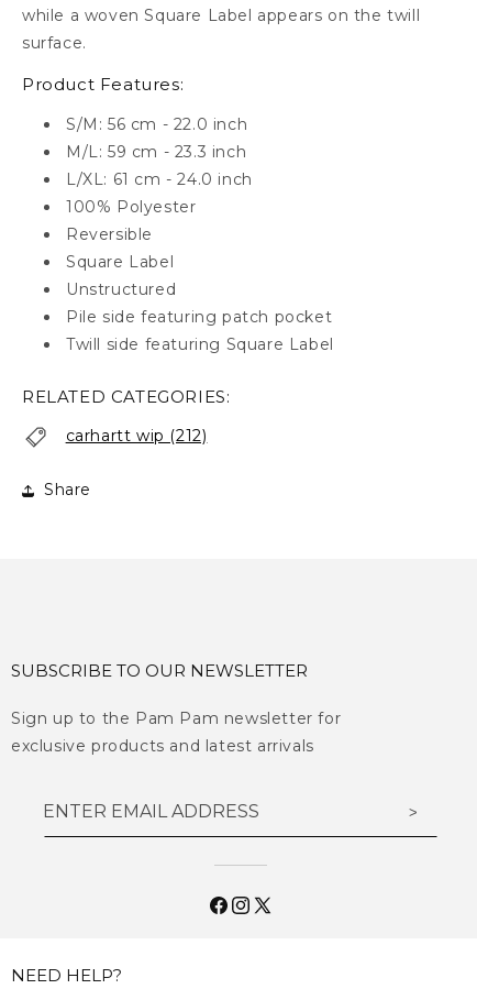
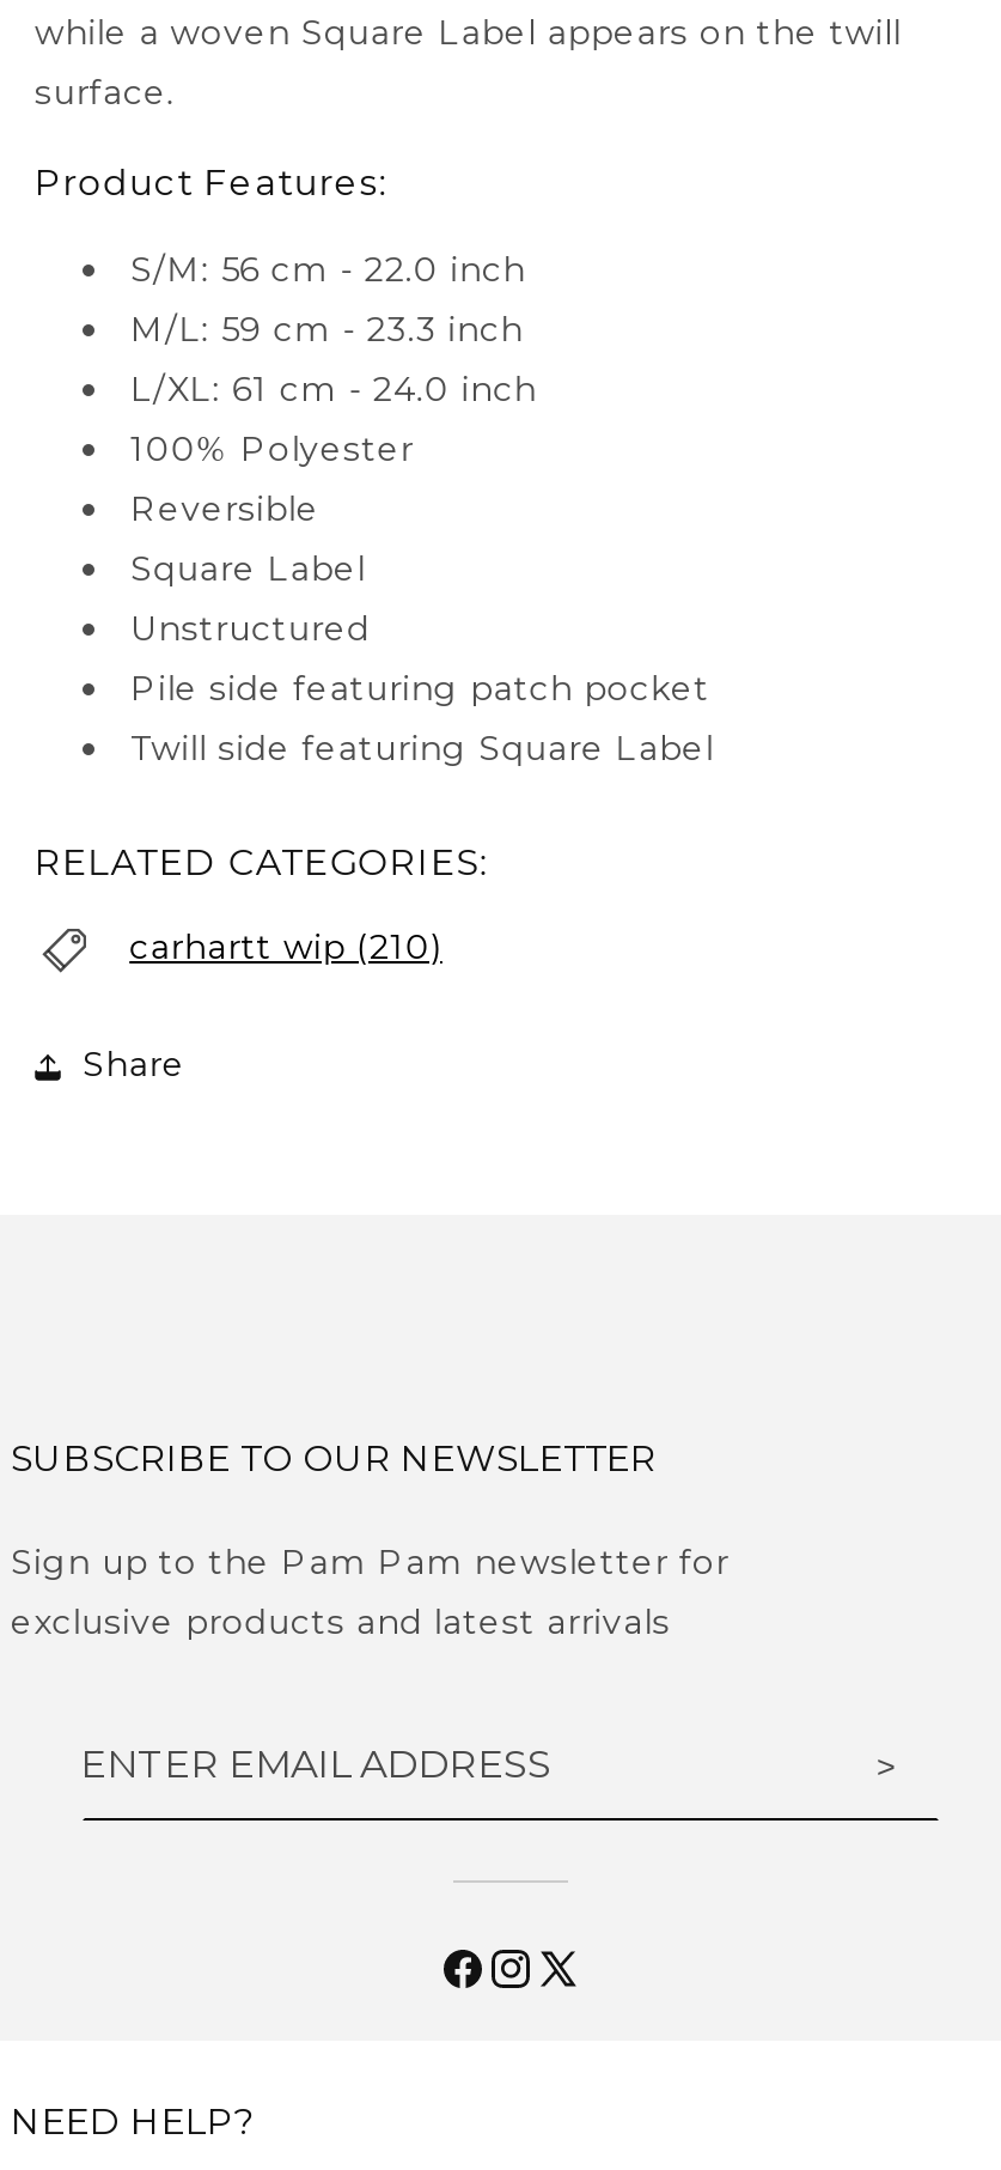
[66,426,207,446] carhartt wip (212) -> [129,925,442,968] carhartt wip (210)

